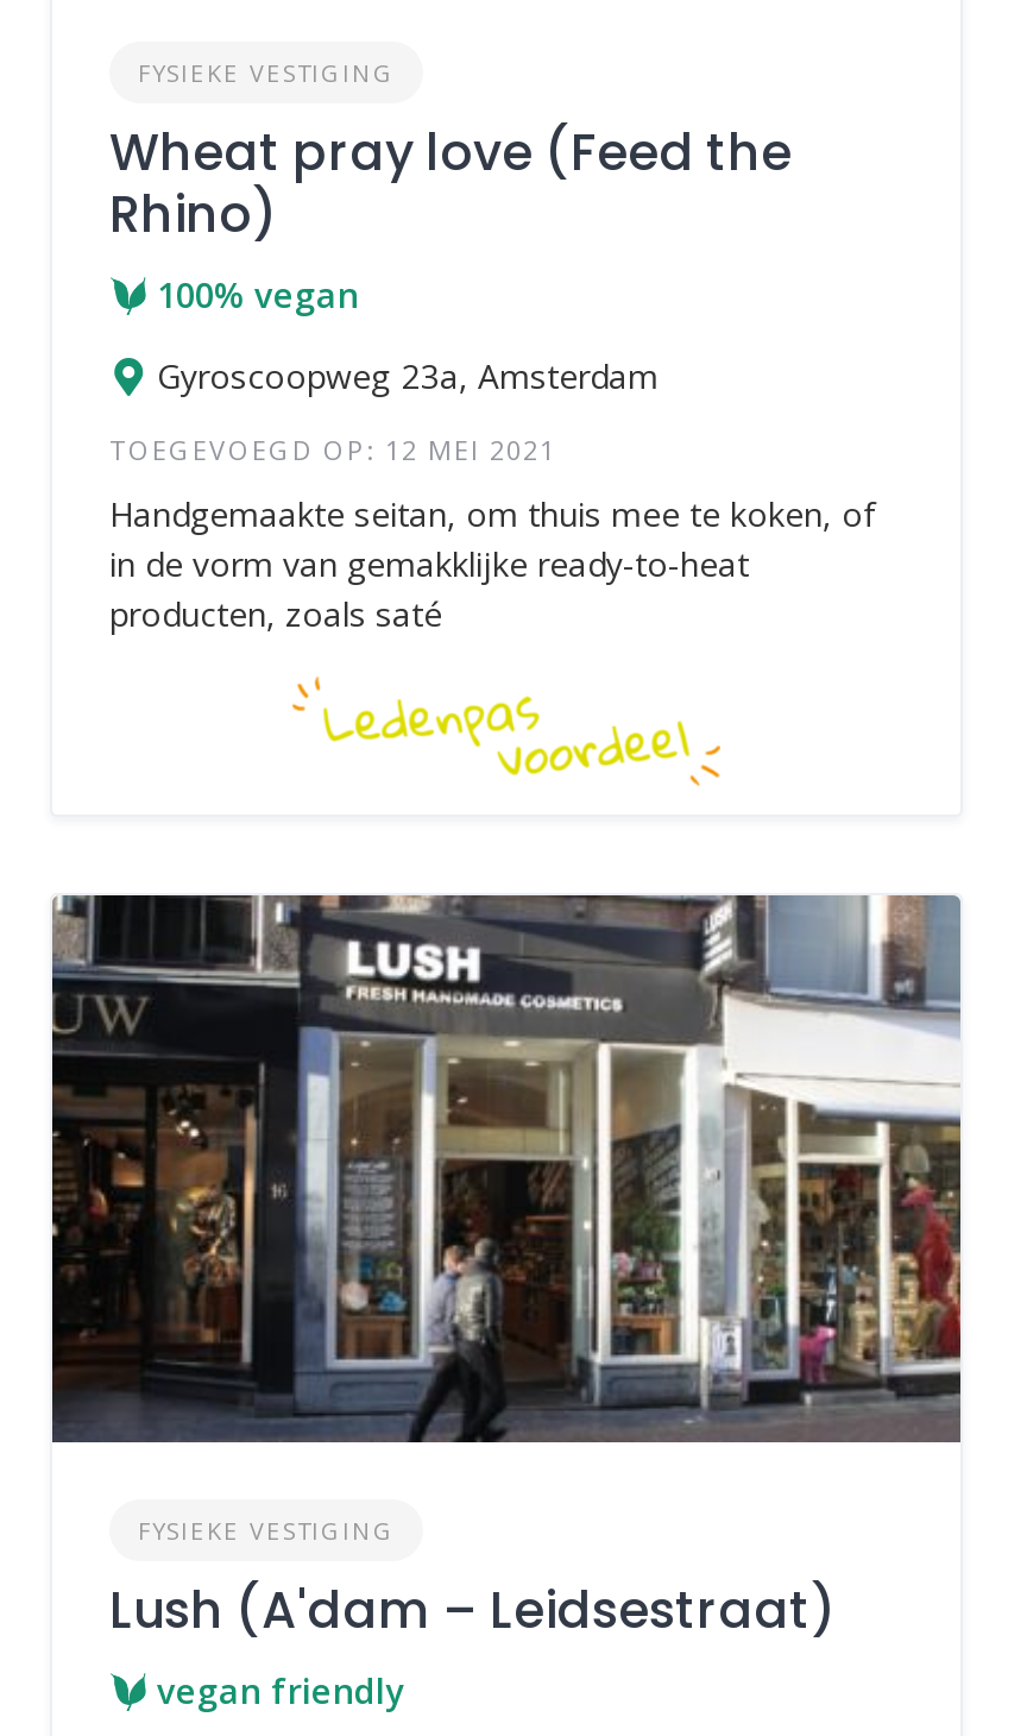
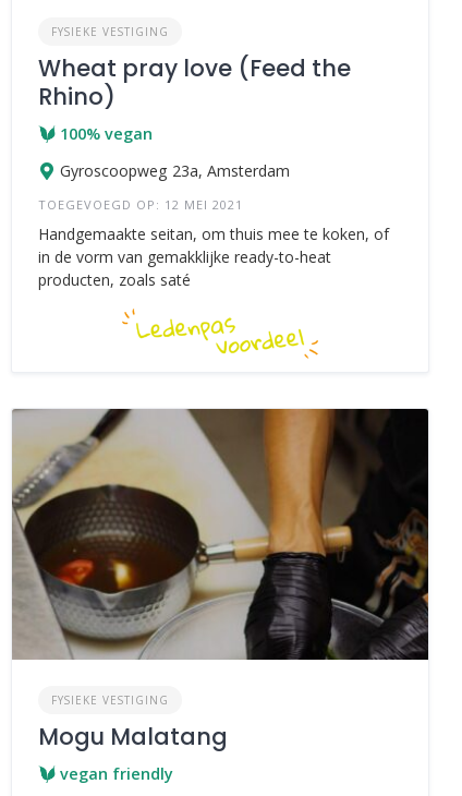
[52,893,963,1445] [image] -> [12,408,429,660] [image]
[109,1576,837,1645] Lush (A'dam – Leidsestraat) -> [38,721,228,752] Mogu Malatang

